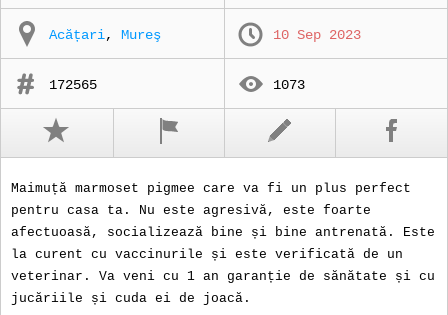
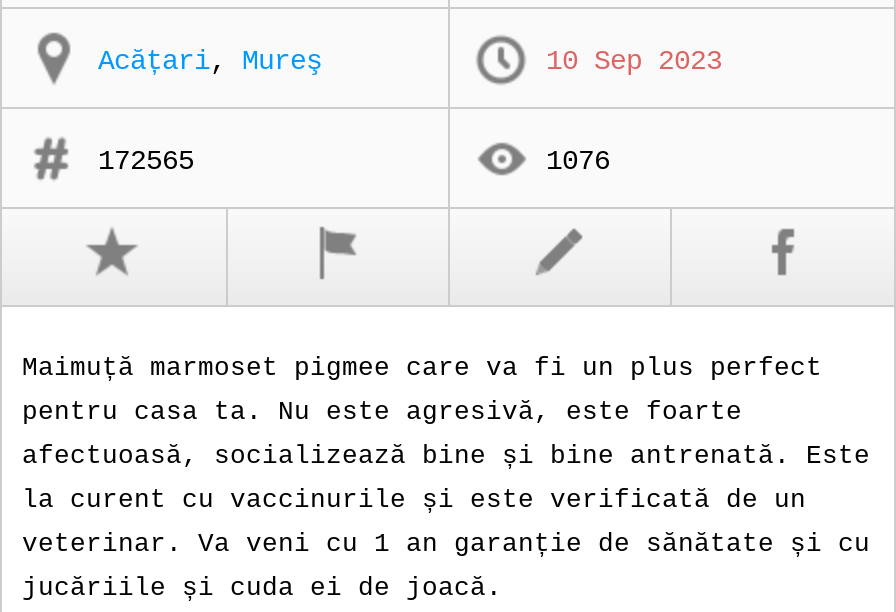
[273,77,305,93] 1073 -> [546,145,610,177] 1076

